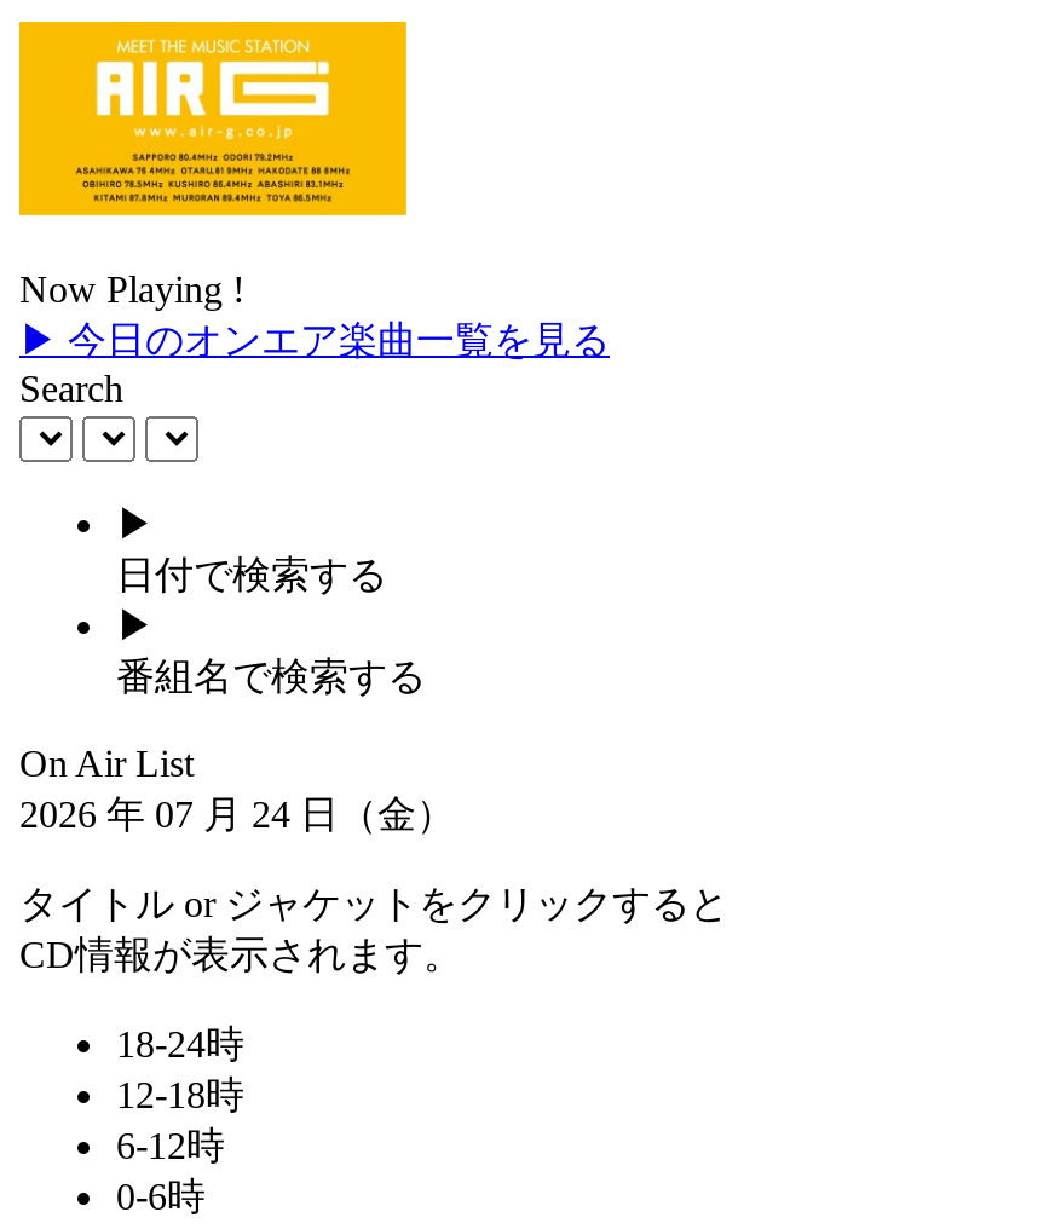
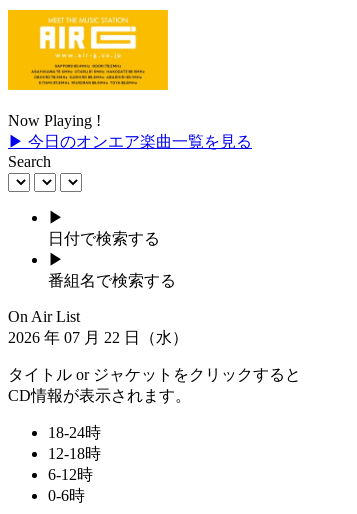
[19,793,455,834] 2026年07月24日（金） -> [8,329,188,346] 2026年07月22日（水）

